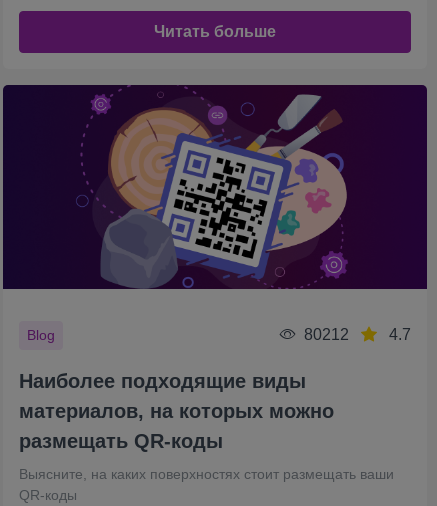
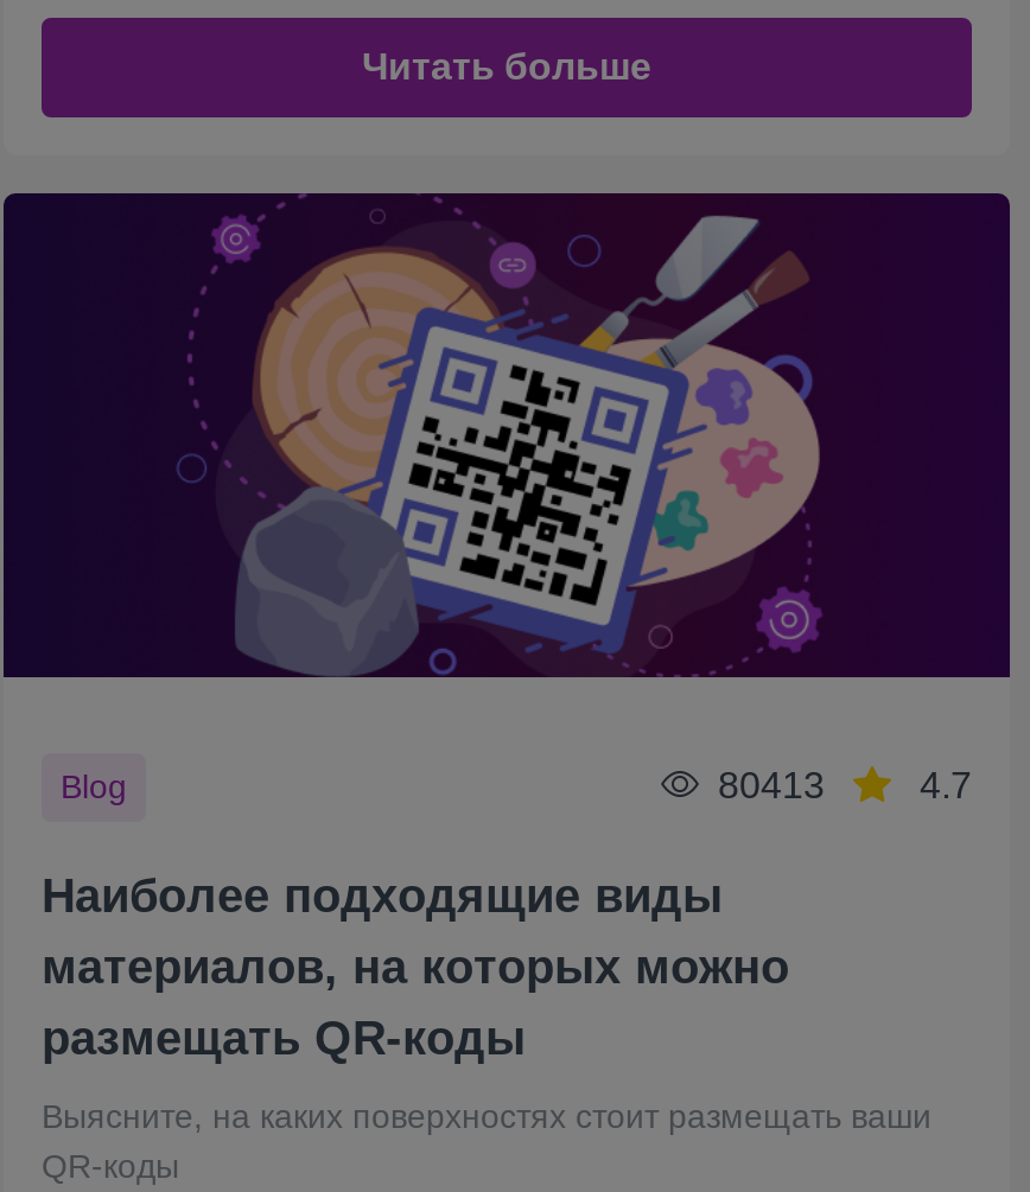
[304,326,349,343] 80212 -> [718,765,825,806] 80413

